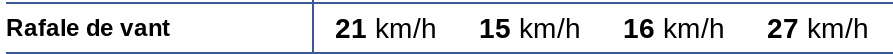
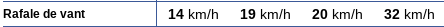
[335,12,437,44] 21 km/h -> [167,6,218,22] 14 km/h
[479,12,581,44] 15 km/h -> [239,6,290,22] 19 km/h
[623,12,725,44] 16 km/h -> [311,6,362,22] 20 km/h
[767,12,869,44] 27 km/h -> [383,6,434,22] 32 km/h

